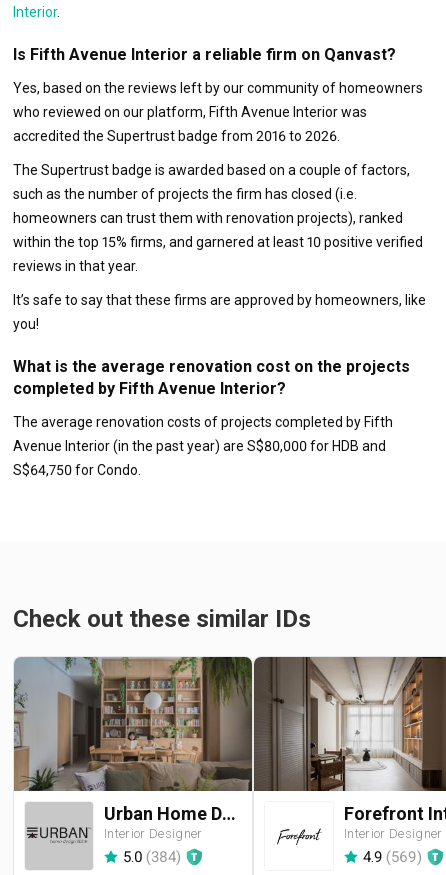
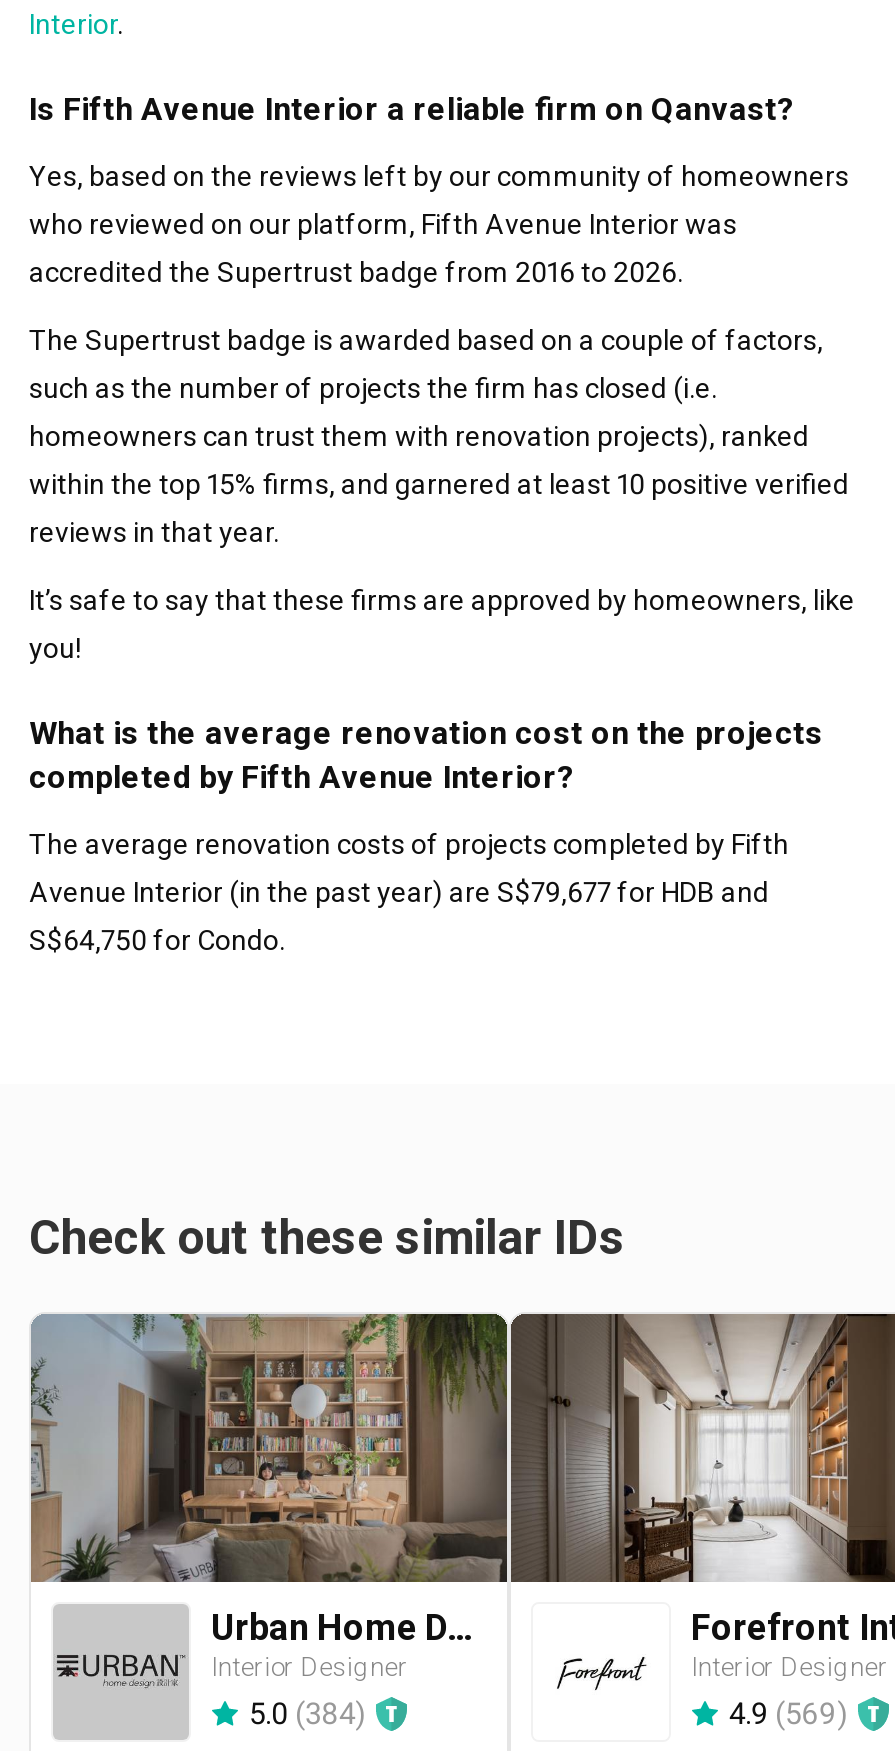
[13,438,386,454] Avenue Interior (in the past year) are S$80,000 for HDB and -> [29,876,769,908] Avenue Interior (in the past year) are S$79,677 for HDB and

